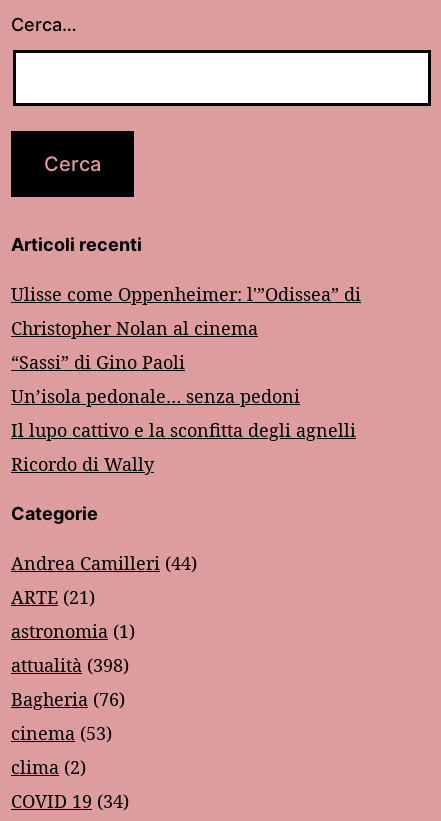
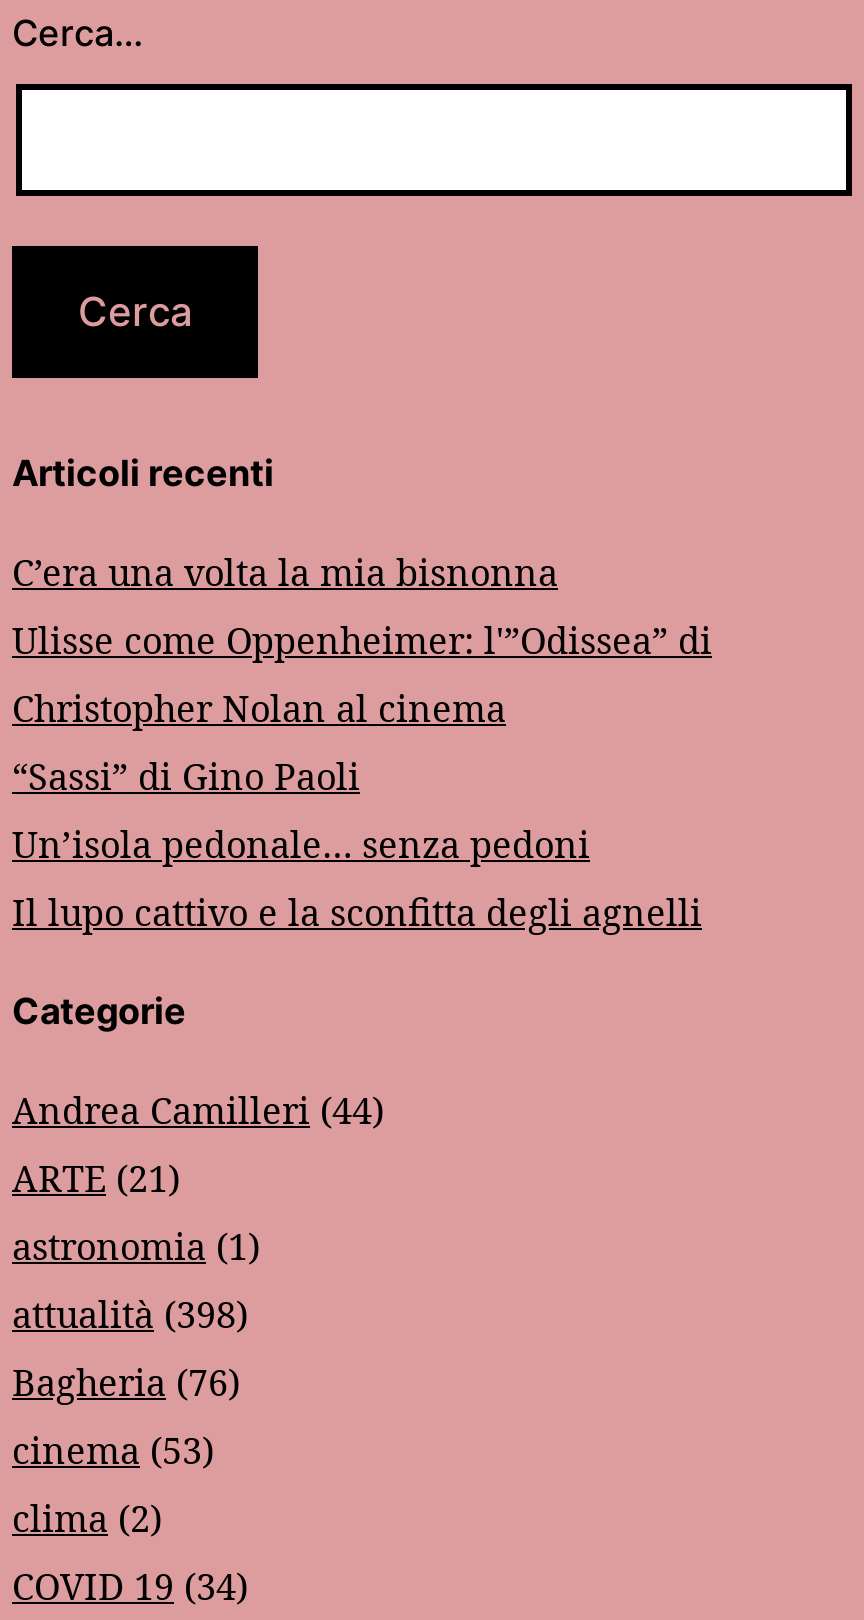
none -> [12,547,558,595] C’era una volta la mia bisnonna
moved [11,282,361,442] -> [12,615,712,935]: Ulisse come Oppenheimer: l'”Odissea” di | Christopher Nolan al cinema | “Sassi” di Gino Paoli | Un’isola pedonale… senza pedoni | Il lupo cattivo e la sconfitta degli agnelli
[11,452,154,476] Ricordo di Wally -> none

